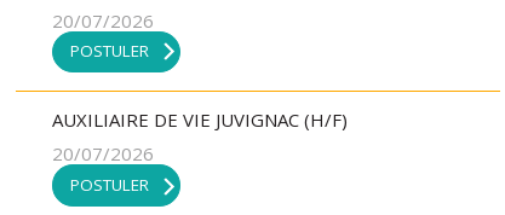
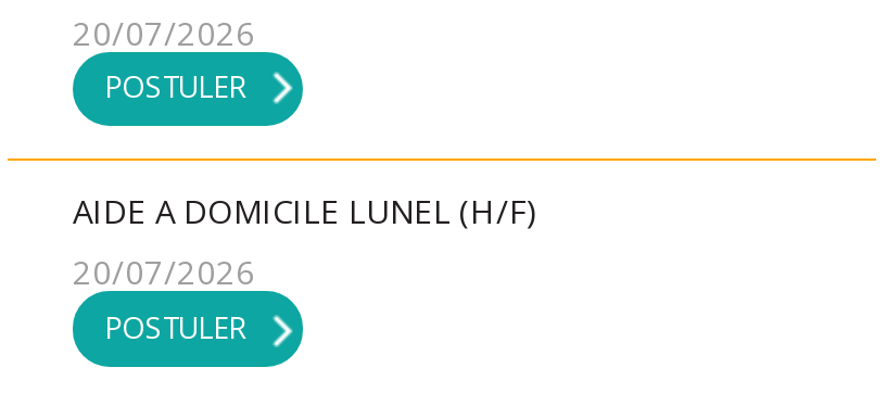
[52,107,348,132] AUXILIAIRE DE VIE JUVIGNAC (H/F) -> [73,189,537,232] AIDE A DOMICILE LUNEL (H/F)

